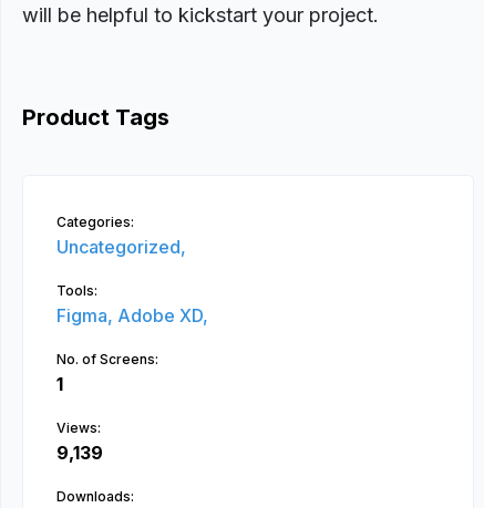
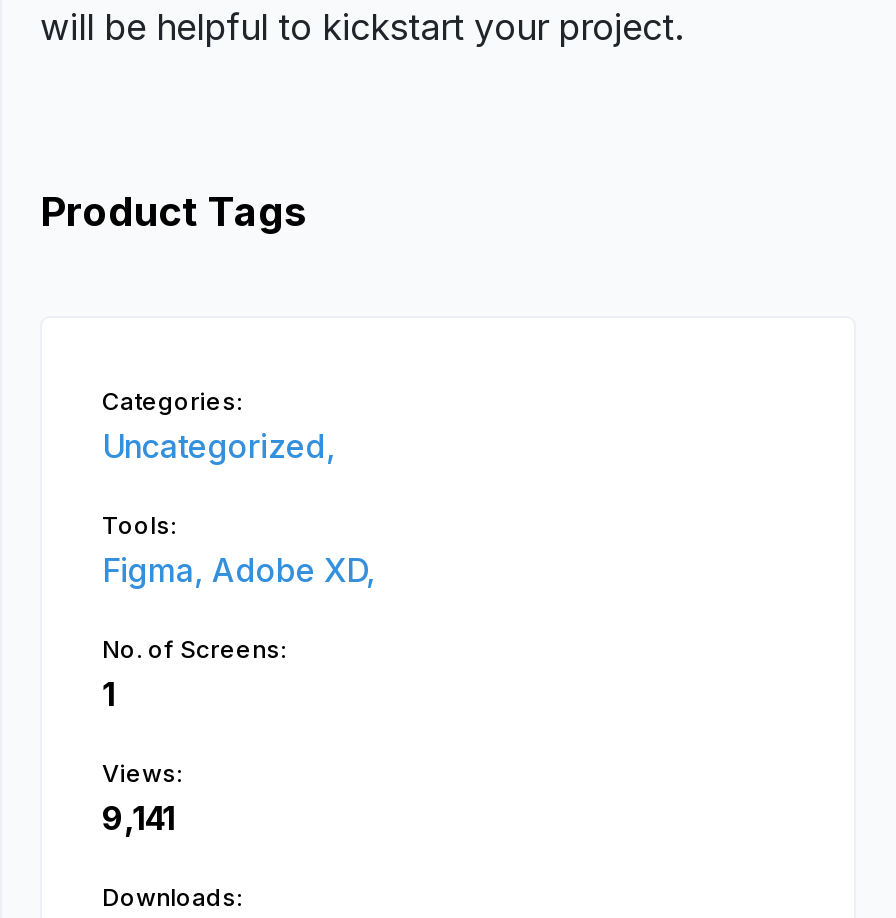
[56,442,103,464] 9,139 -> [102,798,174,838] 9,141

